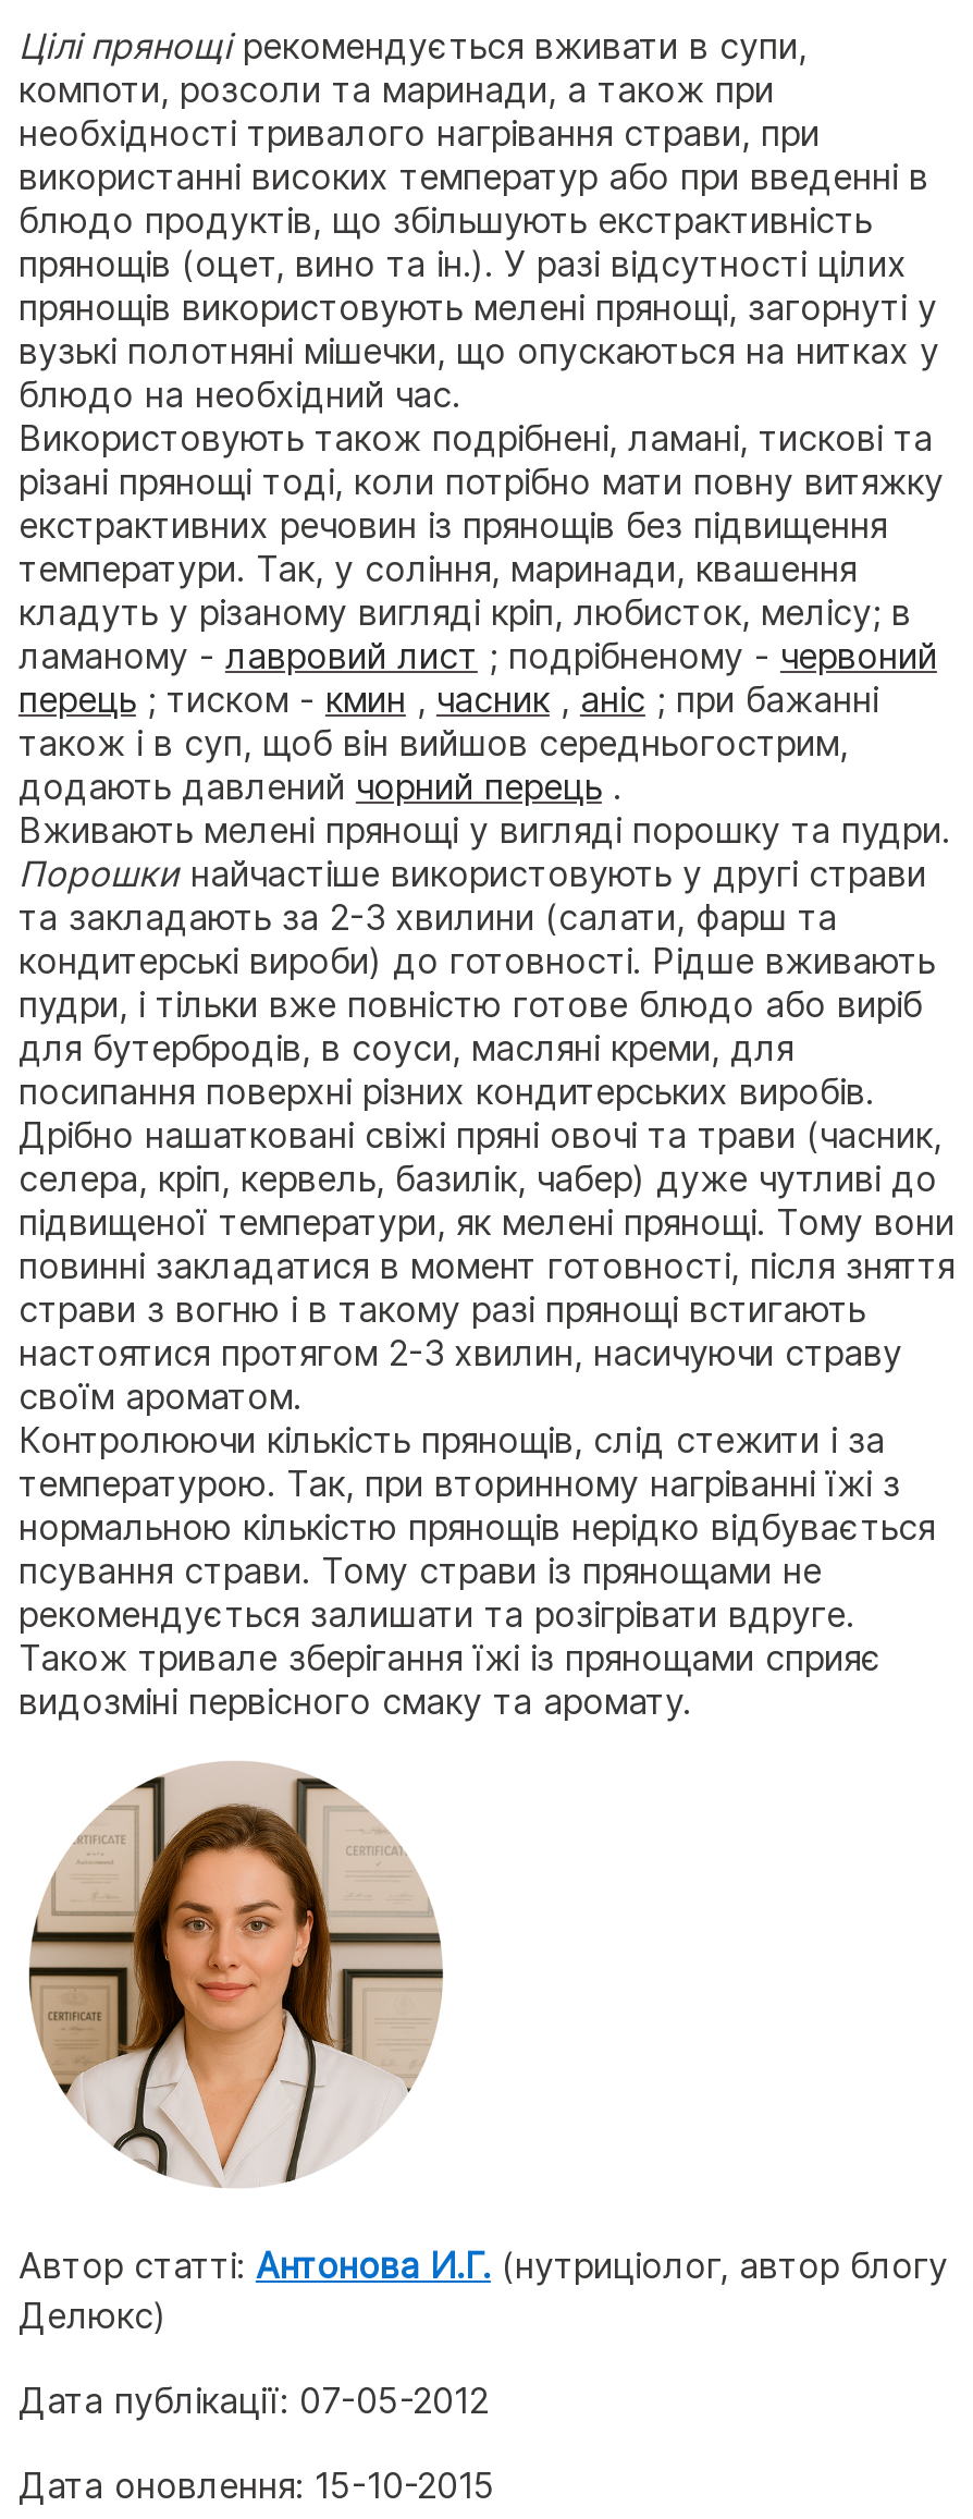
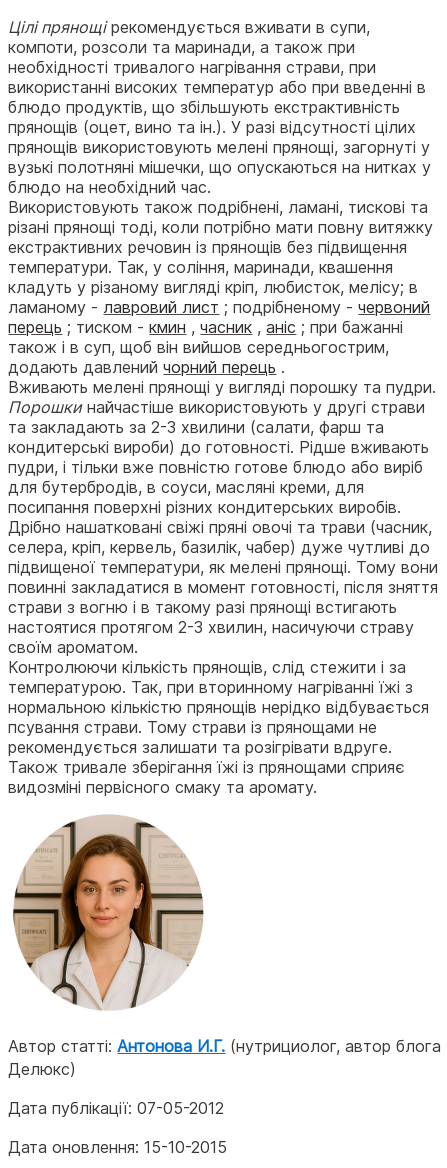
[18,2243,948,2287] Автор статті: Антонова И.Г. (нутриціолог, автор блогу -> [8,1036,441,1056] Автор статті: Антонова И.Г. (нутрициолог, автор блога

